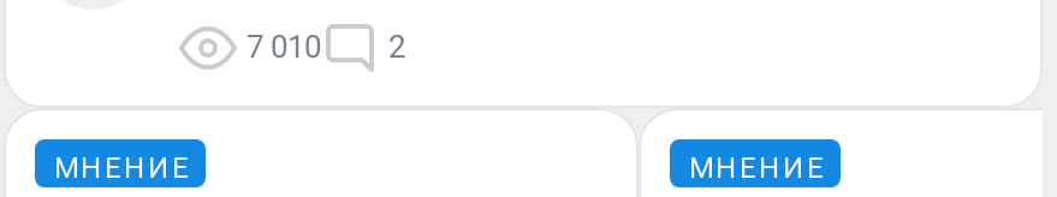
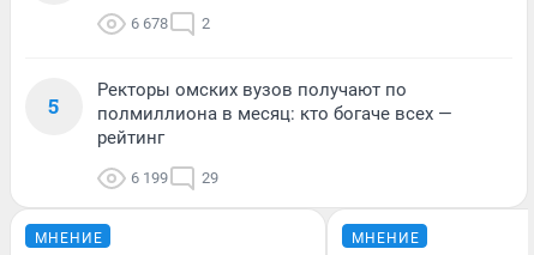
[247,29,405,65] 7 010 2 -> [131,15,210,33] 6 678 2
none -> [48,92,60,120] 5
none -> [97,79,452,187] Ректоры омских вузов получают по | полмиллиона в месяц: кто богаче всех — | рейтинг | 6 199 | 29

